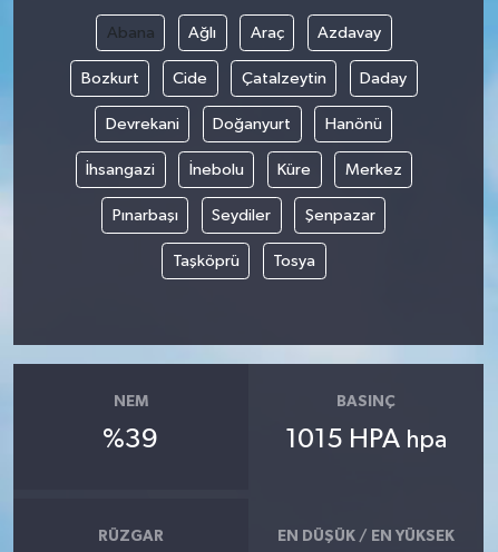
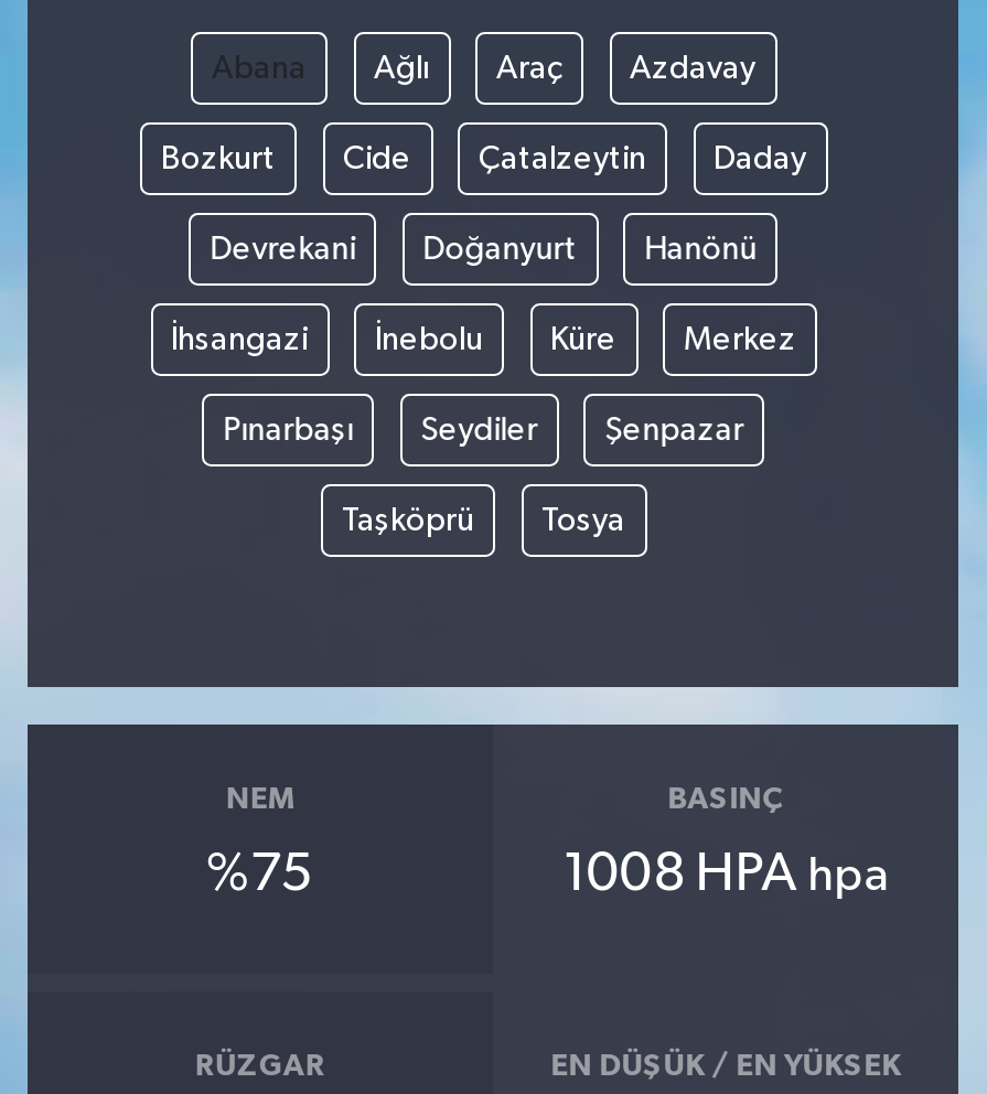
[103,427,159,453] %39 -> [206,849,314,902] %75
[285,427,447,453] 1015 HPA hpa -> [563,849,889,902] 1008 HPA hpa

